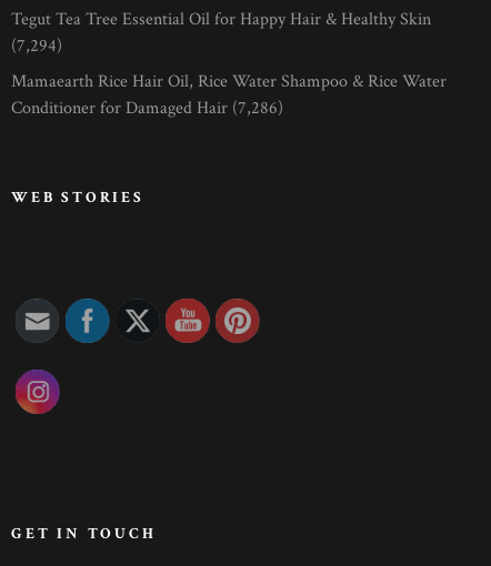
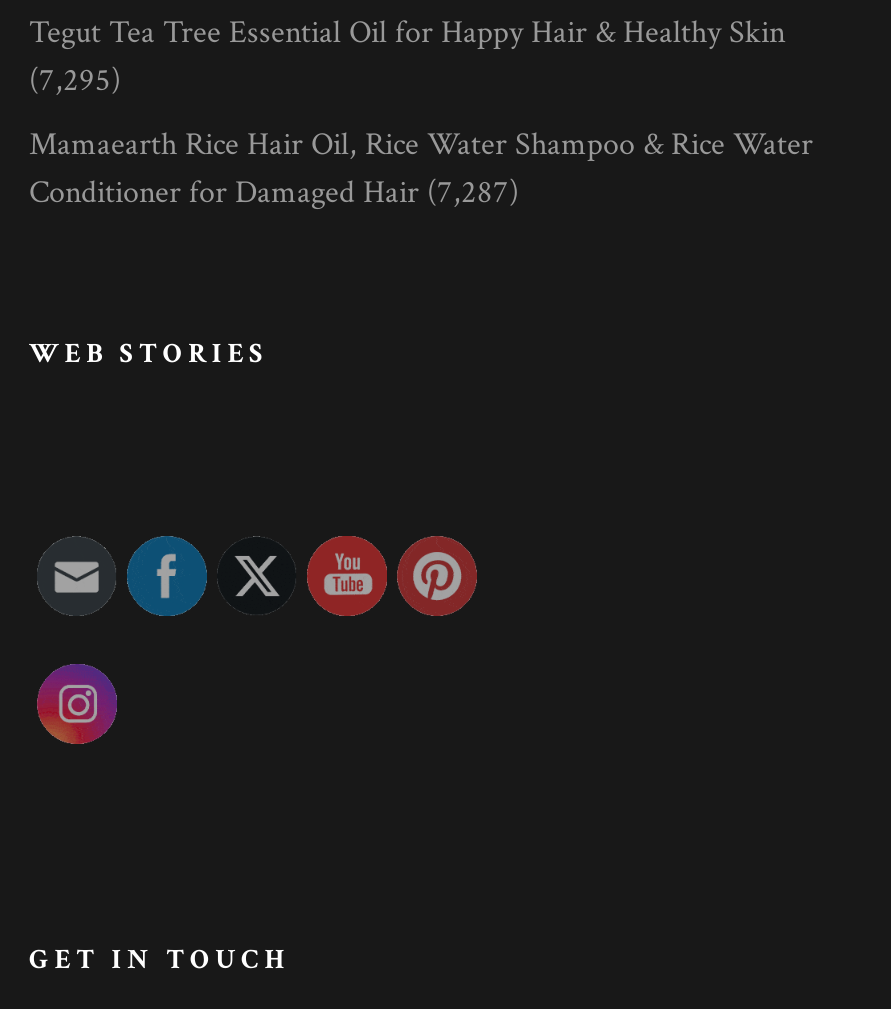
[11,34,62,57] (7,294) -> [29,59,121,101] (7,295)
[11,96,283,120] Conditioner for Damaged Hair (7,286) -> [29,171,519,213] Conditioner for Damaged Hair (7,287)

